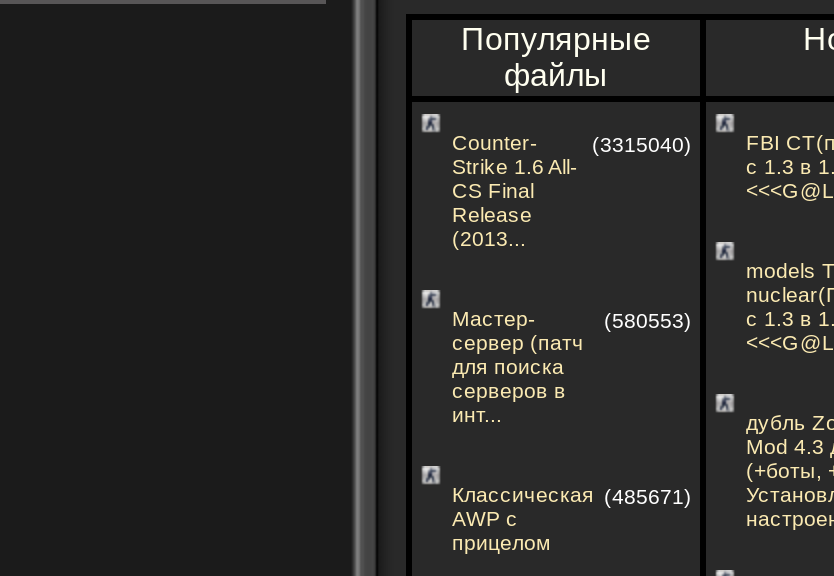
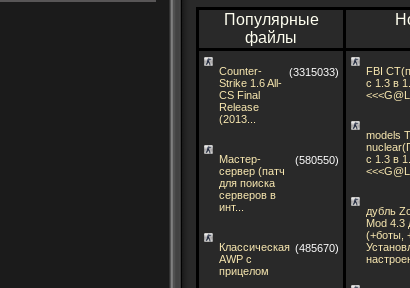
[592,132,692,156] (3315040) -> [289,66,339,78] (3315033)
[604,308,692,332] (580553) -> [295,154,339,166] (580550)
[452,482,692,508] Классическая (485671) -> [219,241,339,254] Классическая (485670)

